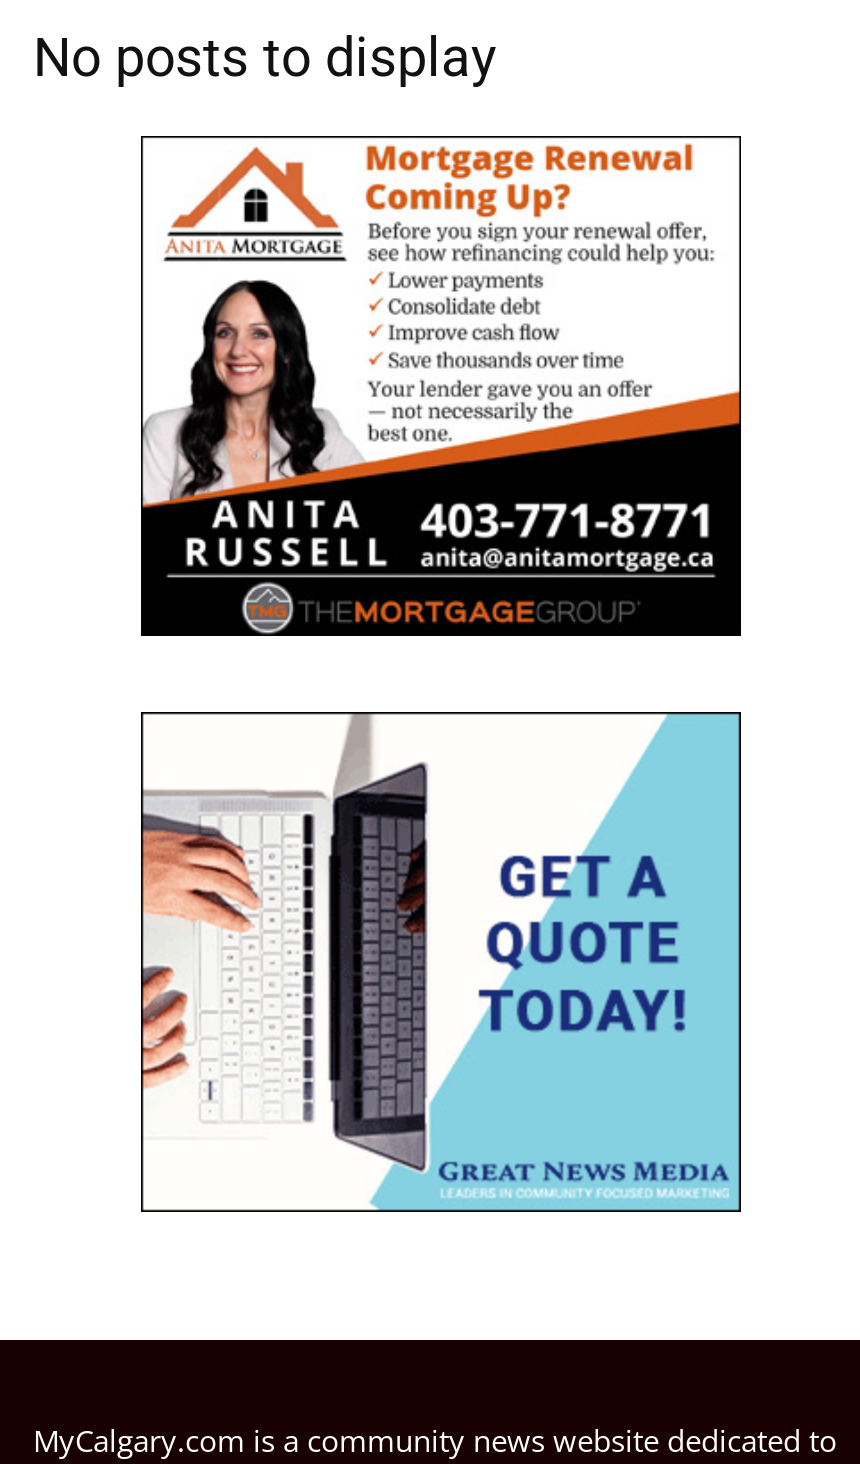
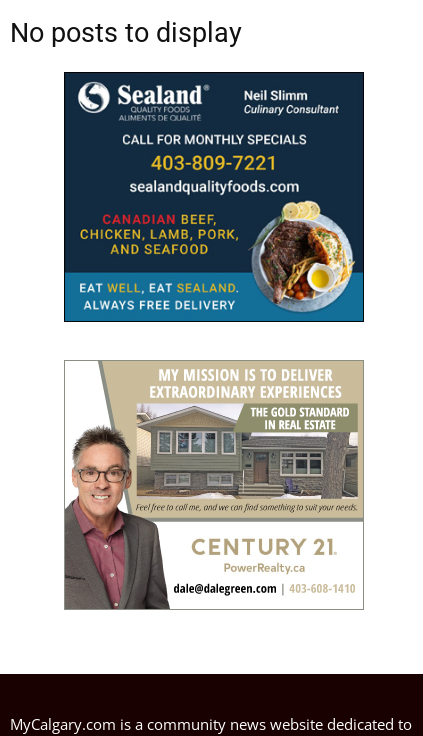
[141,138,741,636] [image] -> [64,72,364,322] [image]
[139,712,741,1212] [image] -> [64,361,363,609] [image]

